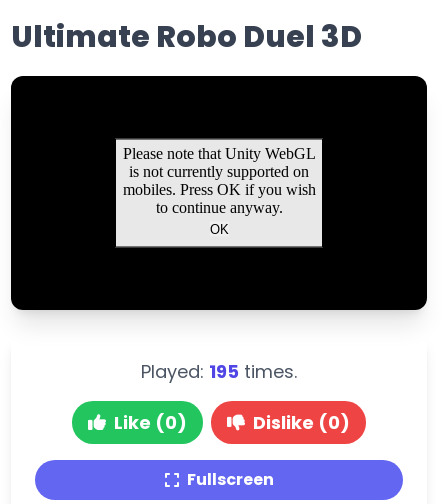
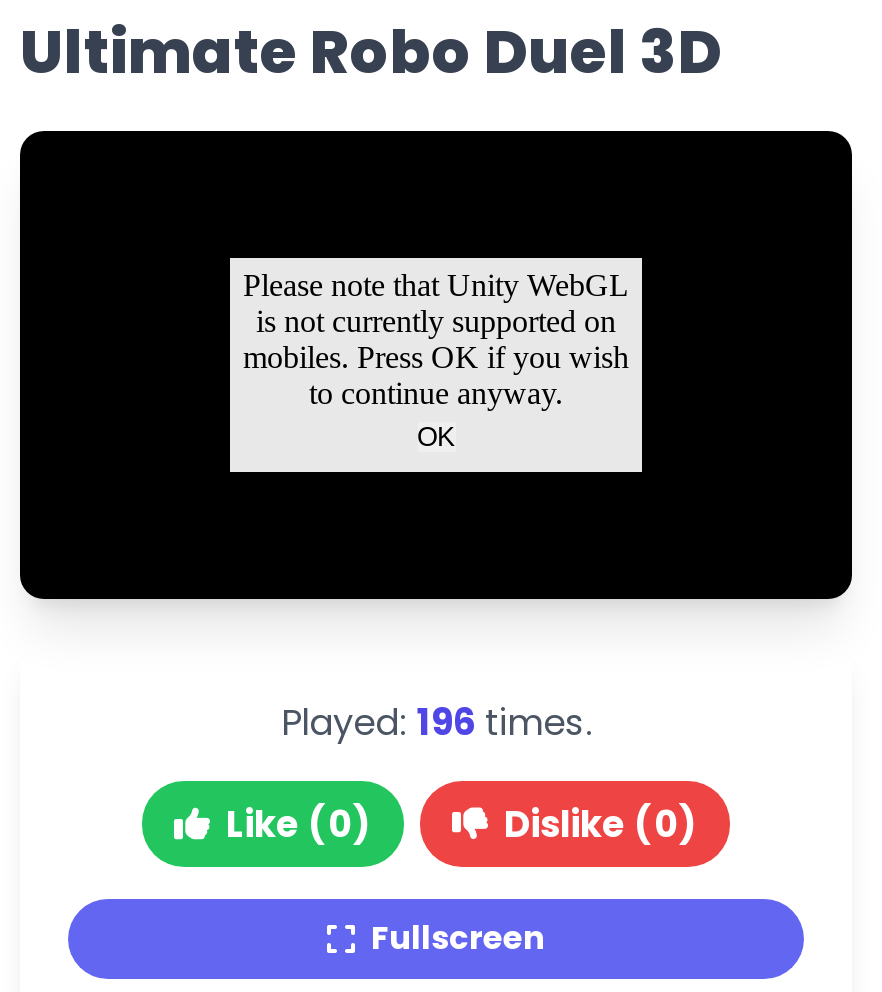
[141,359,297,384] Played: 195 times. -> [281,697,591,747] Played: 196 times.

